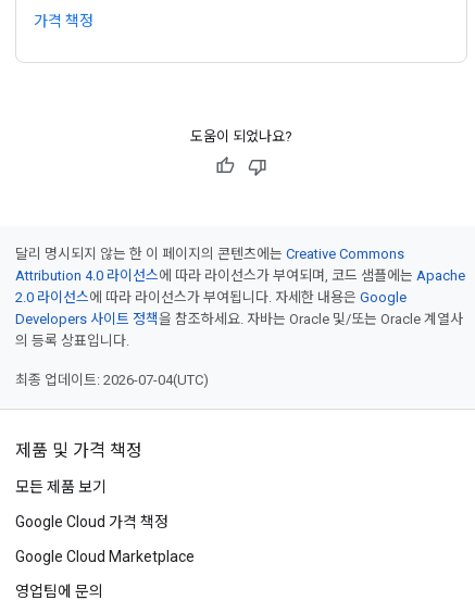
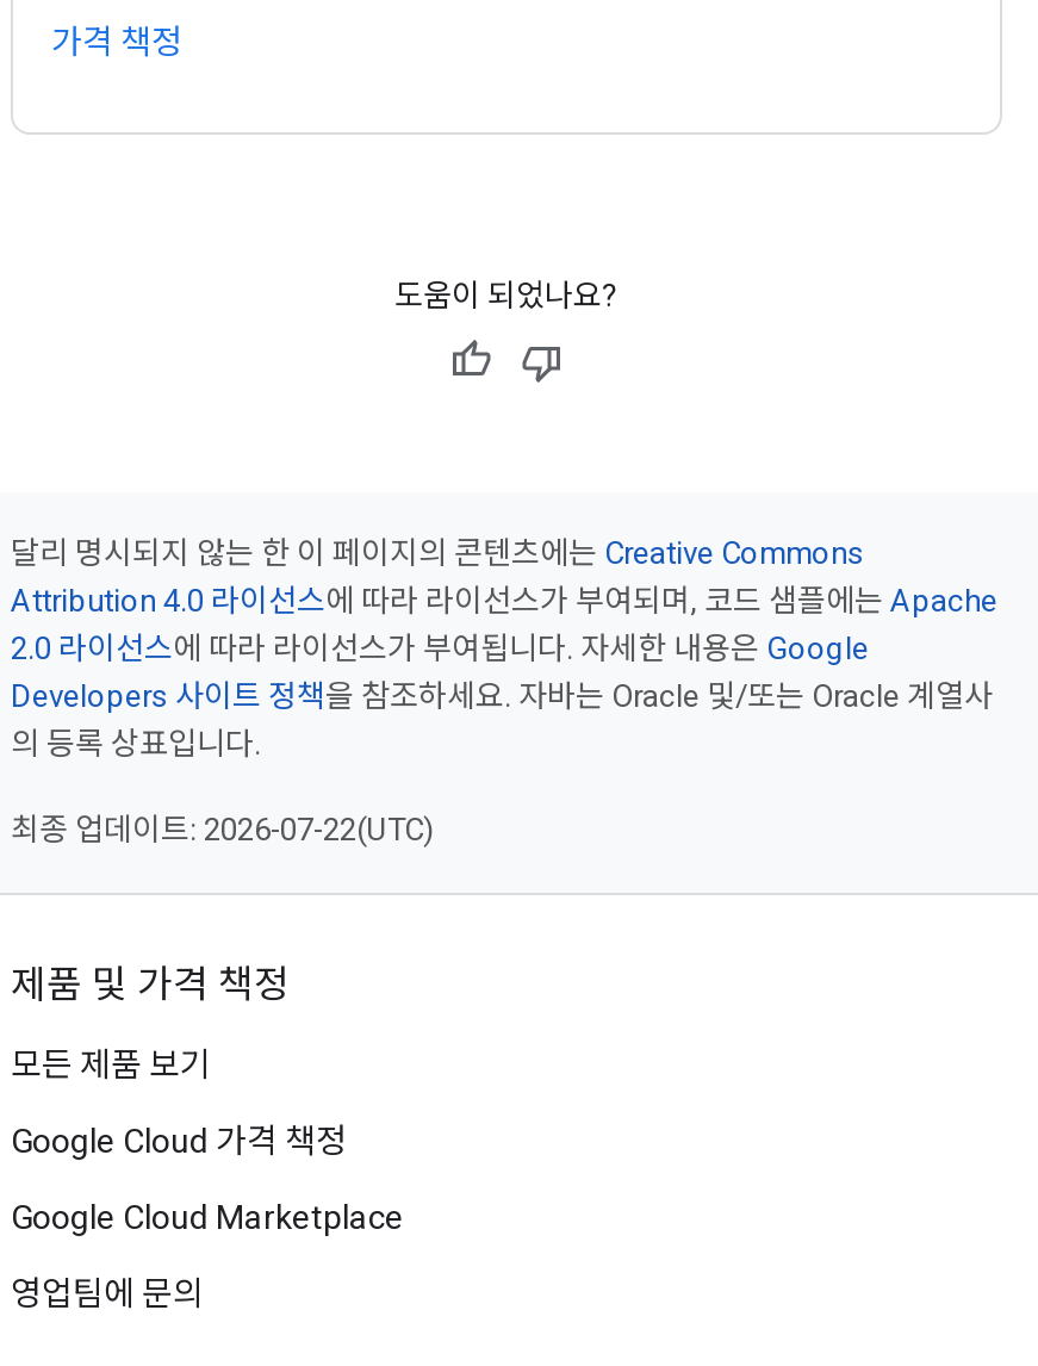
[15,372,209,388] 최종 업데이트: 2026-07-04(UTC) -> [11,812,435,847] 최종 업데이트: 2026-07-22(UTC)

